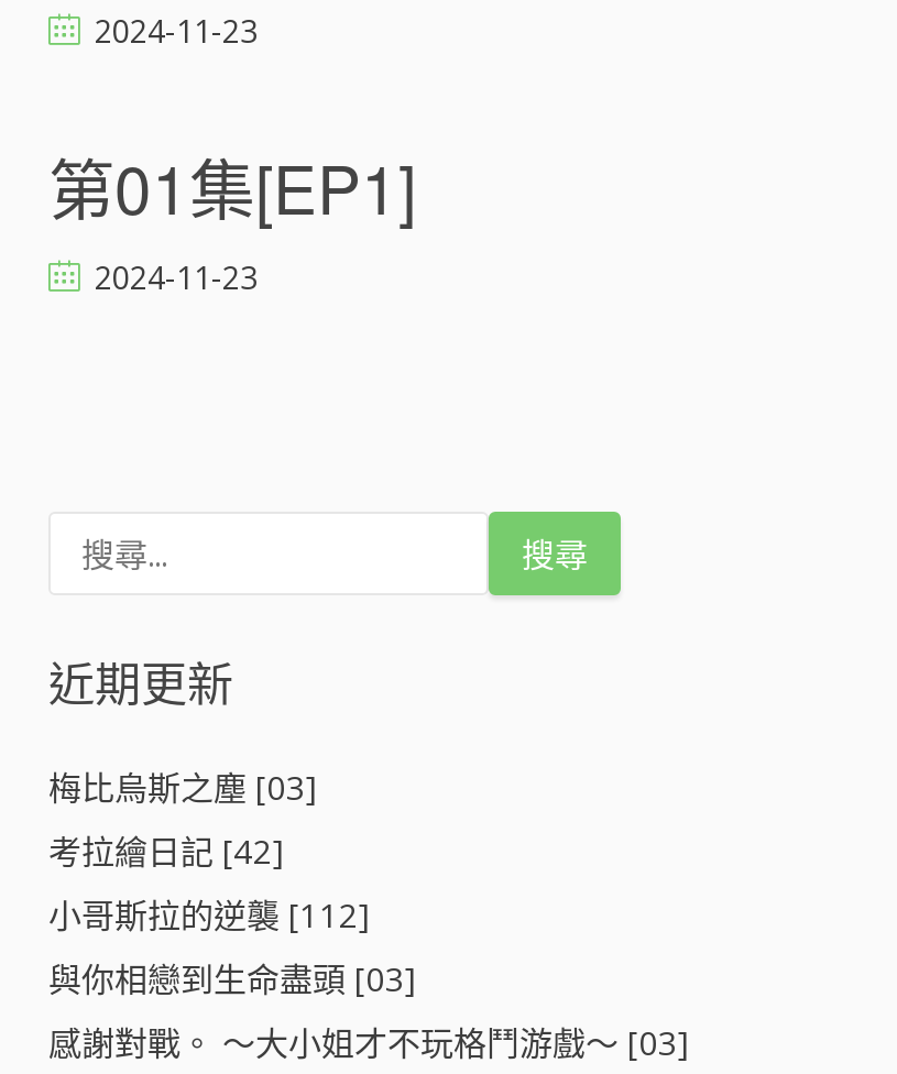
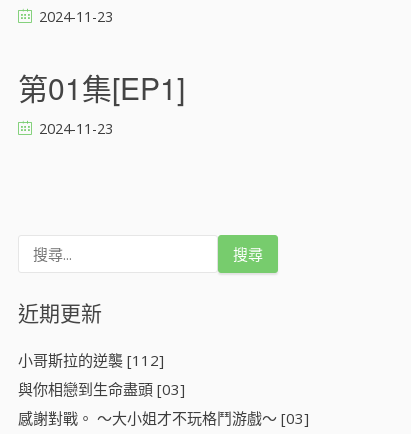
[48,765,317,873] 梅比烏斯之塵 [03] | 考拉繪日記 [42] -> none

